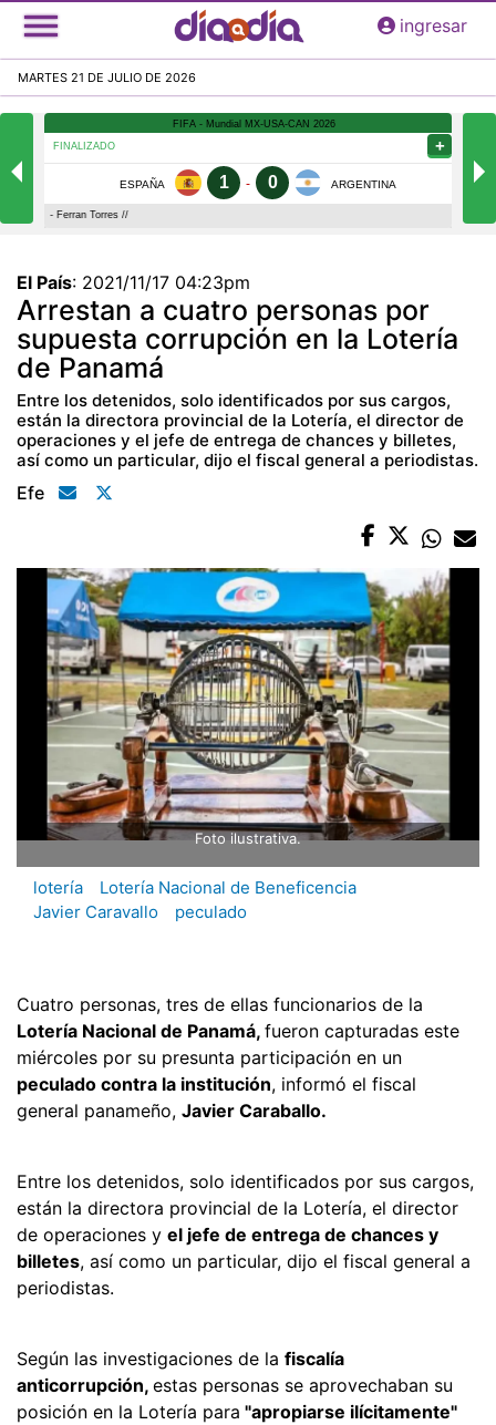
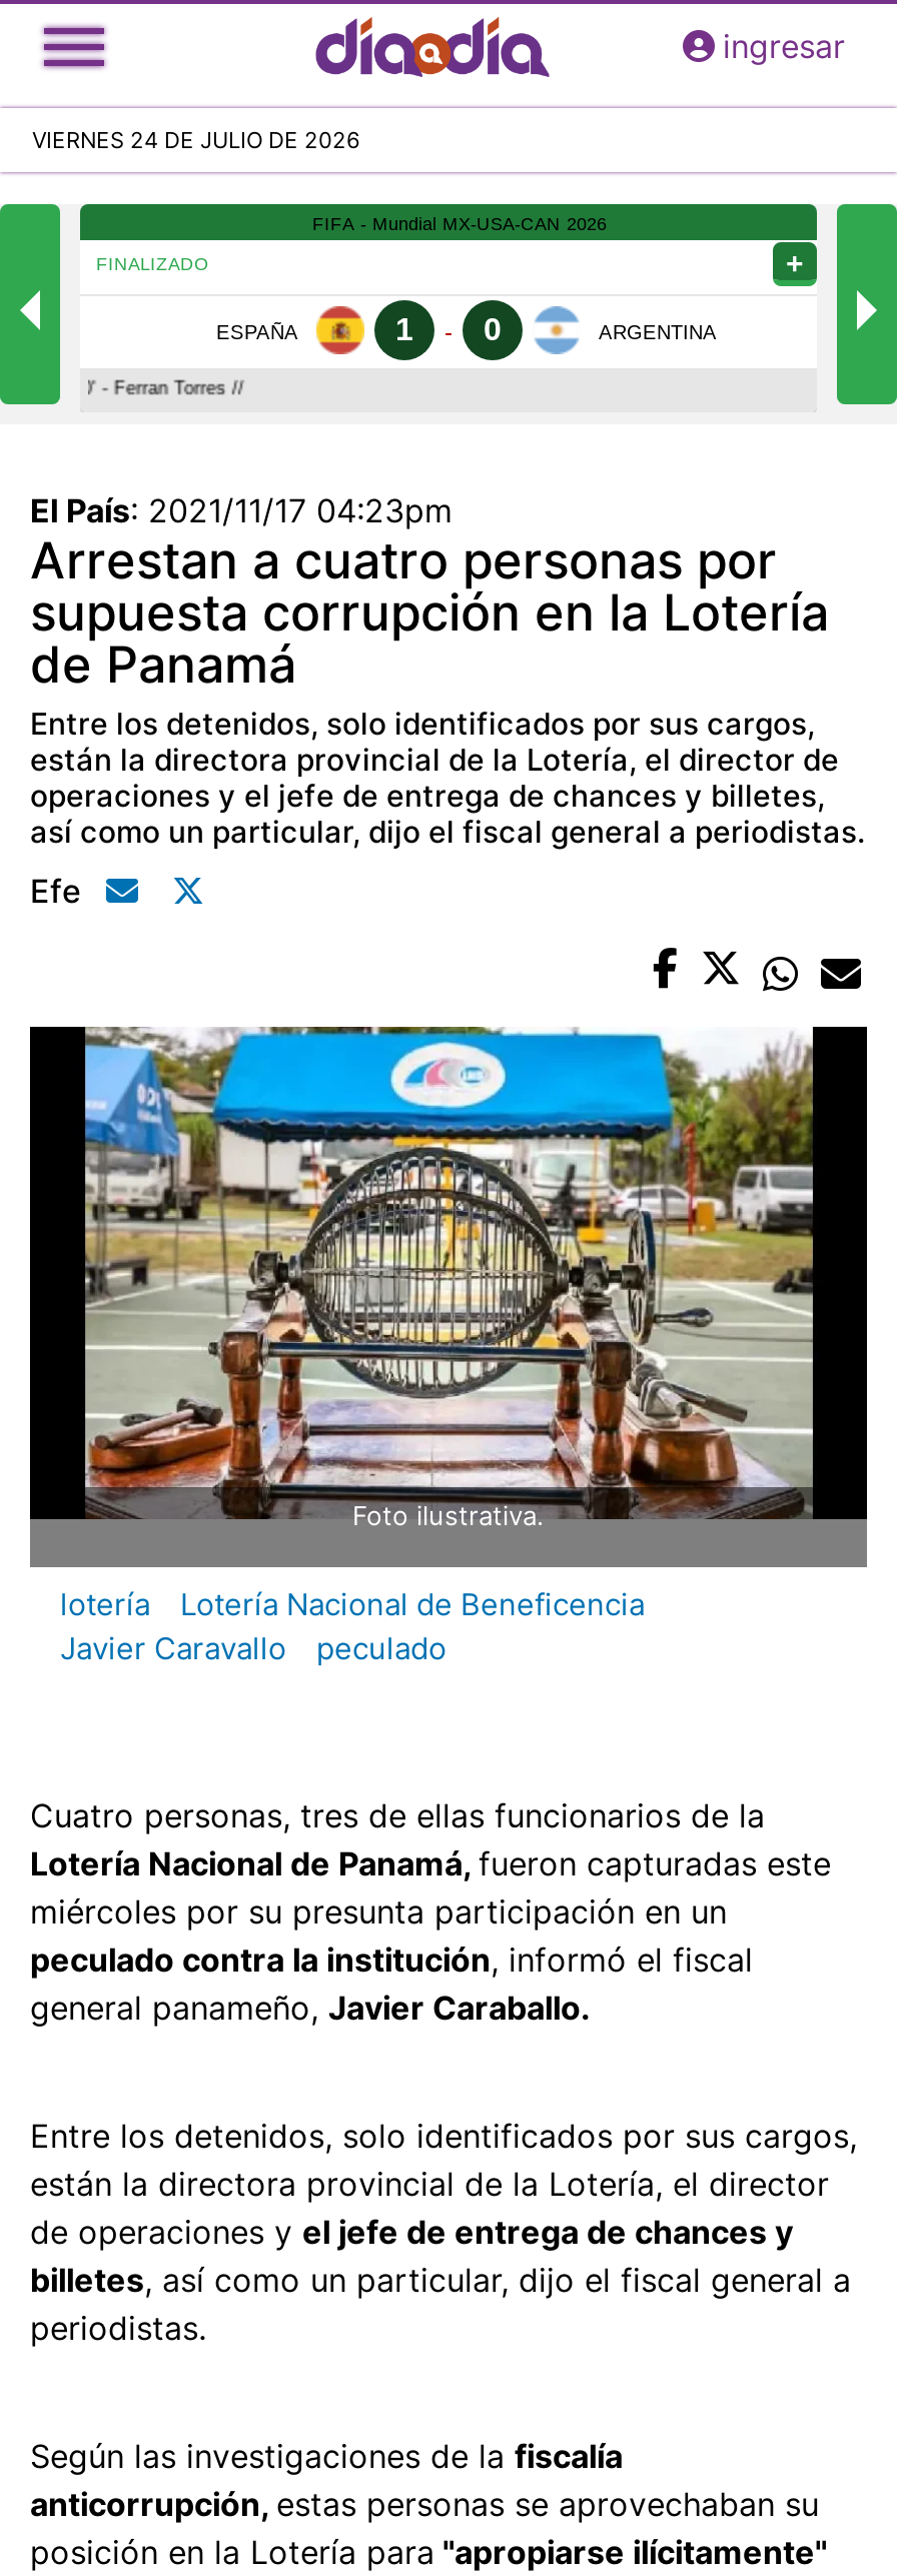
[18,70,196,86] MARTES 21 DE JULIO DE 2026 -> [32,127,360,155] VIERNES 24 DE JULIO DE 2026

